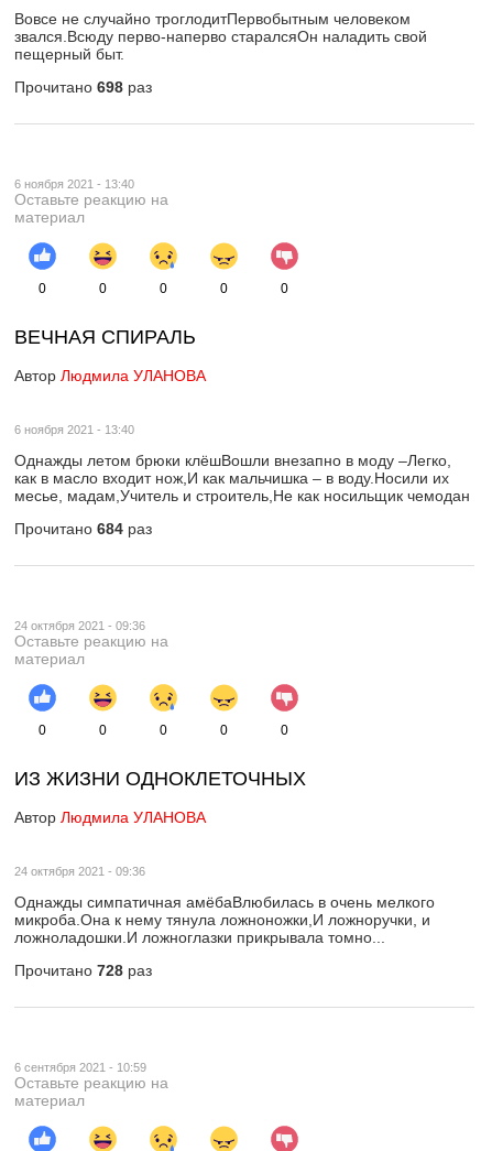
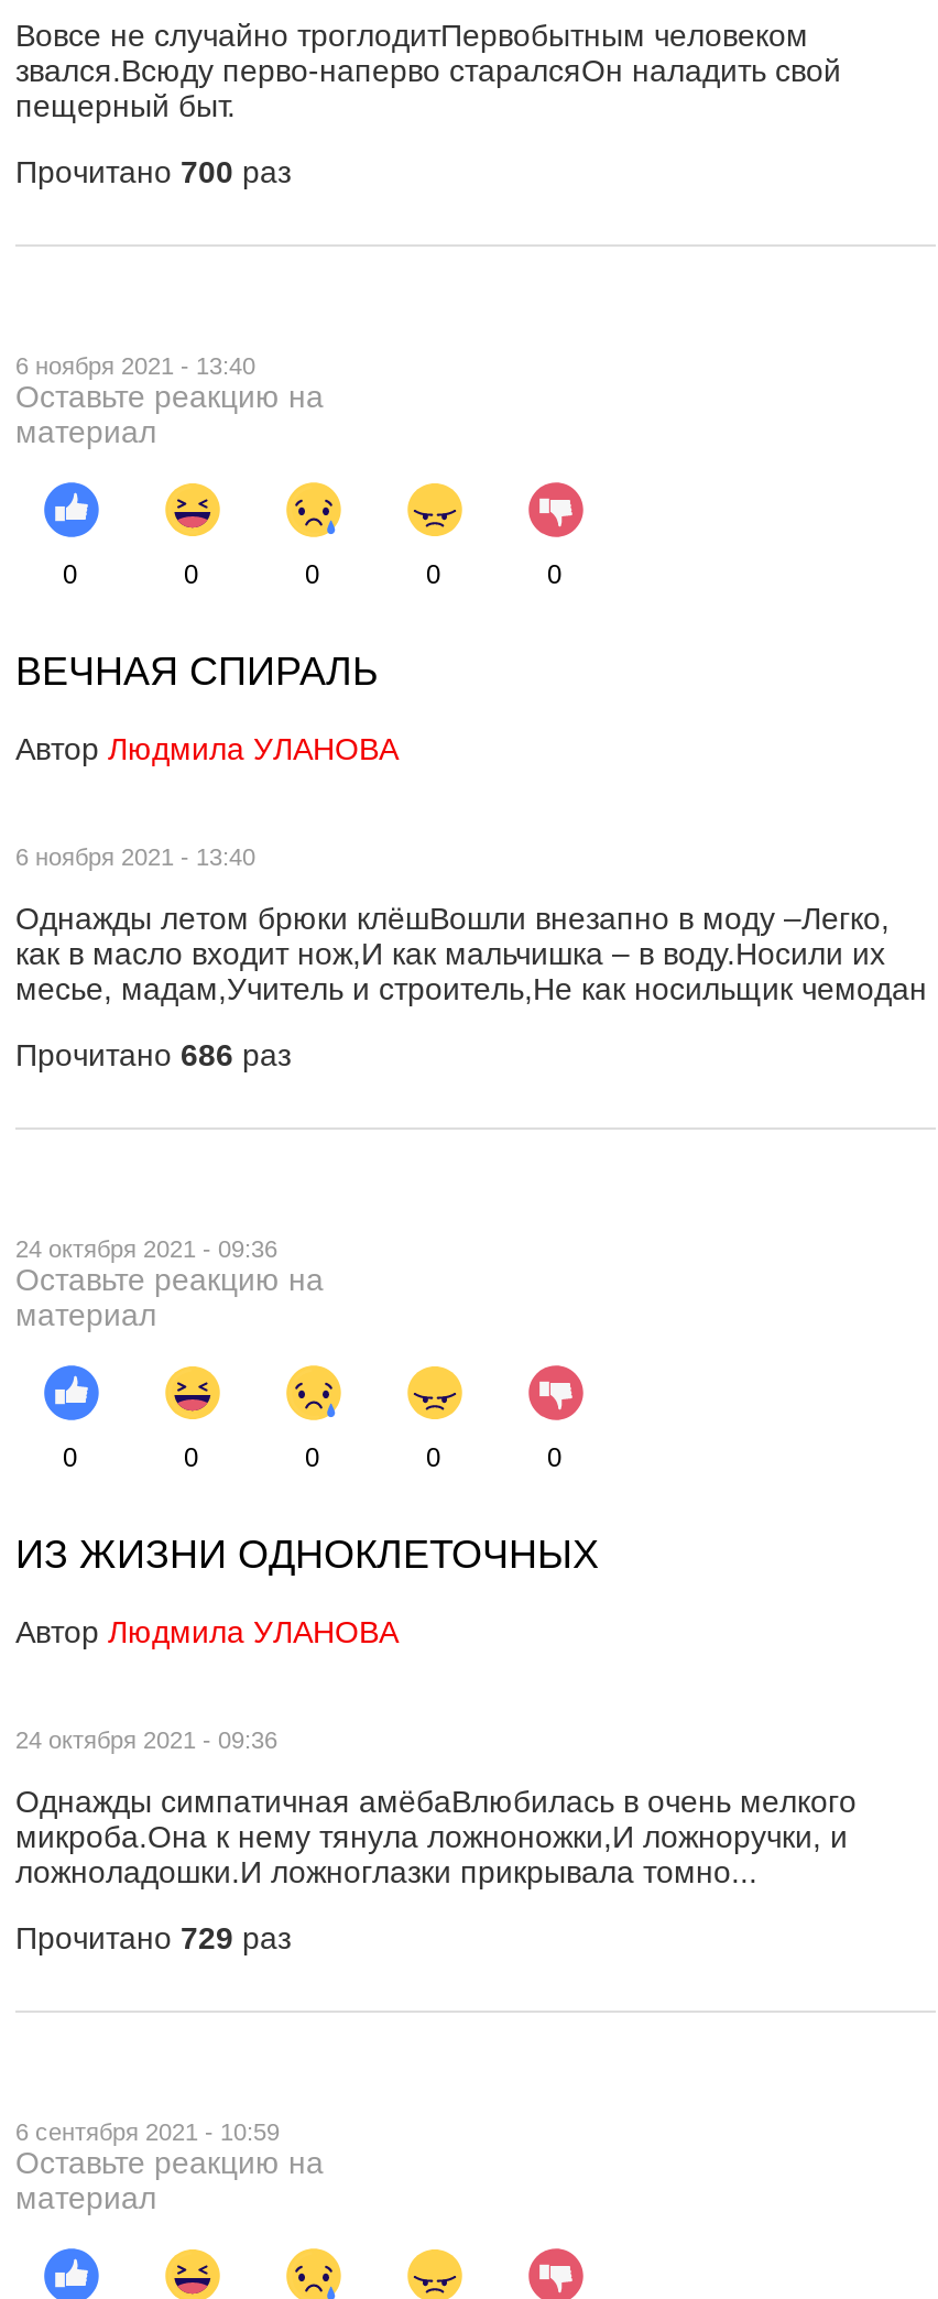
[14,78,152,96] Прочитано 698 раз -> [15,154,291,189] Прочитано 700 раз
[14,520,152,537] Прочитано 684 раз -> [15,1037,291,1072] Прочитано 686 раз
[14,961,152,979] Прочитано 728 раз -> [15,1919,291,1954] Прочитано 729 раз

